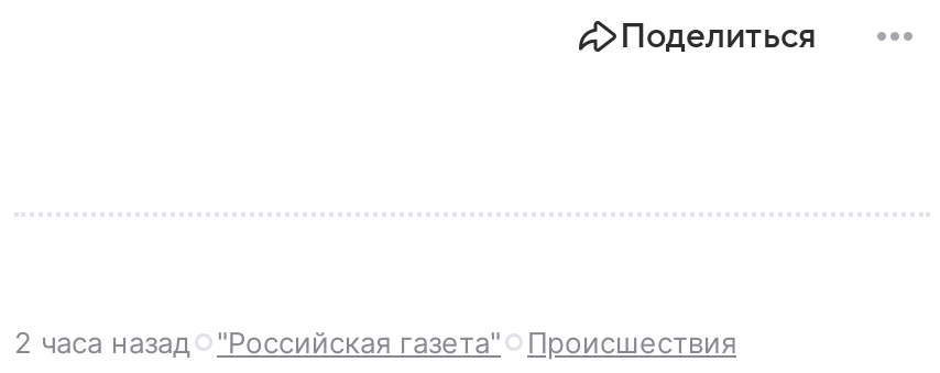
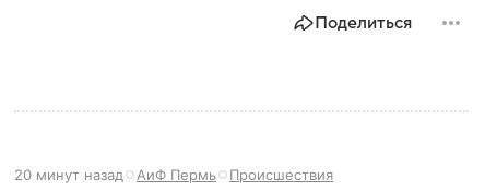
[14,325,501,360] 2 часа назад | "Российская газета" -> [14,166,216,183] 20 минут назад | АиФ Пермь

